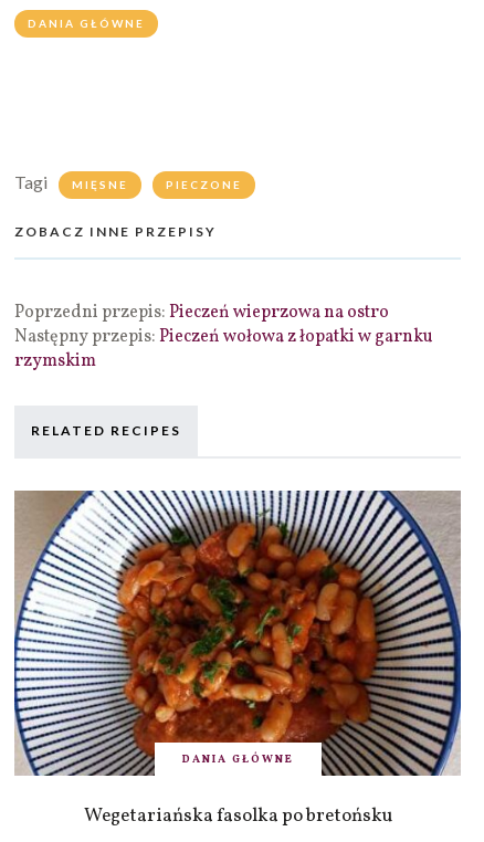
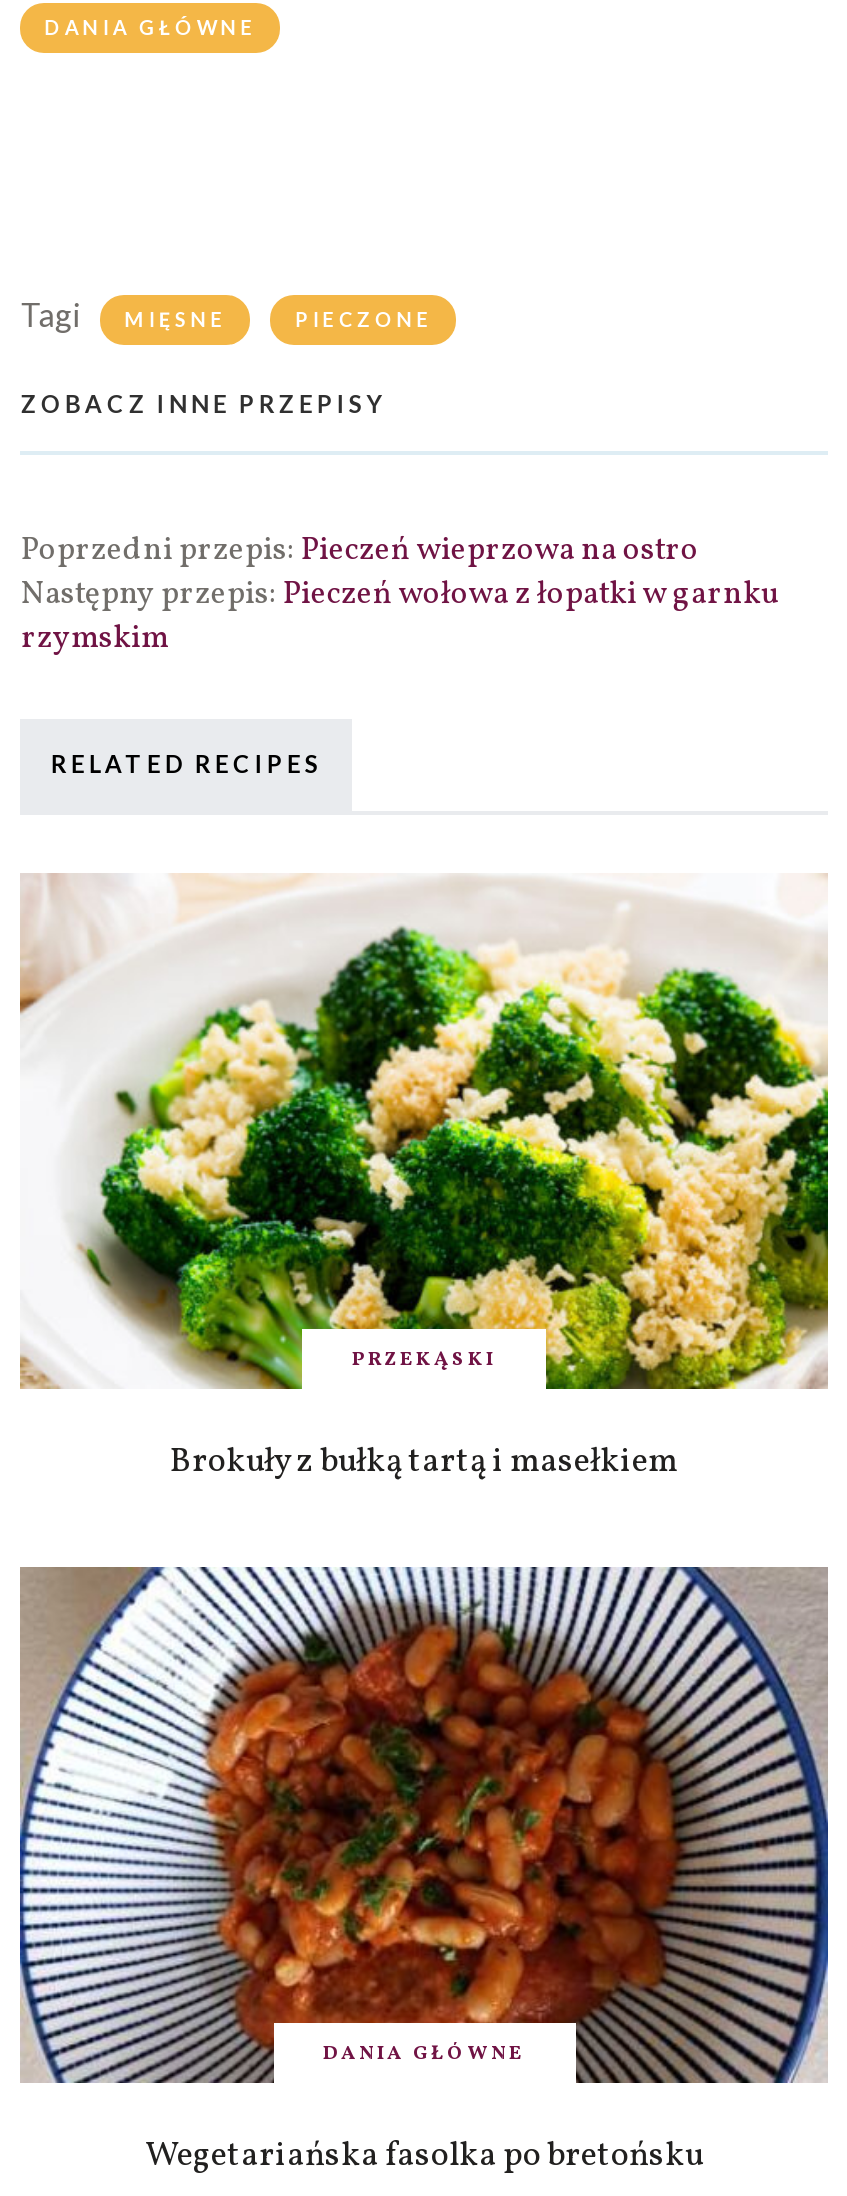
none -> [20,873,830,1485] [image] | PRZEKĄSKI | Brokuły z bułką tartą i masełkiem

